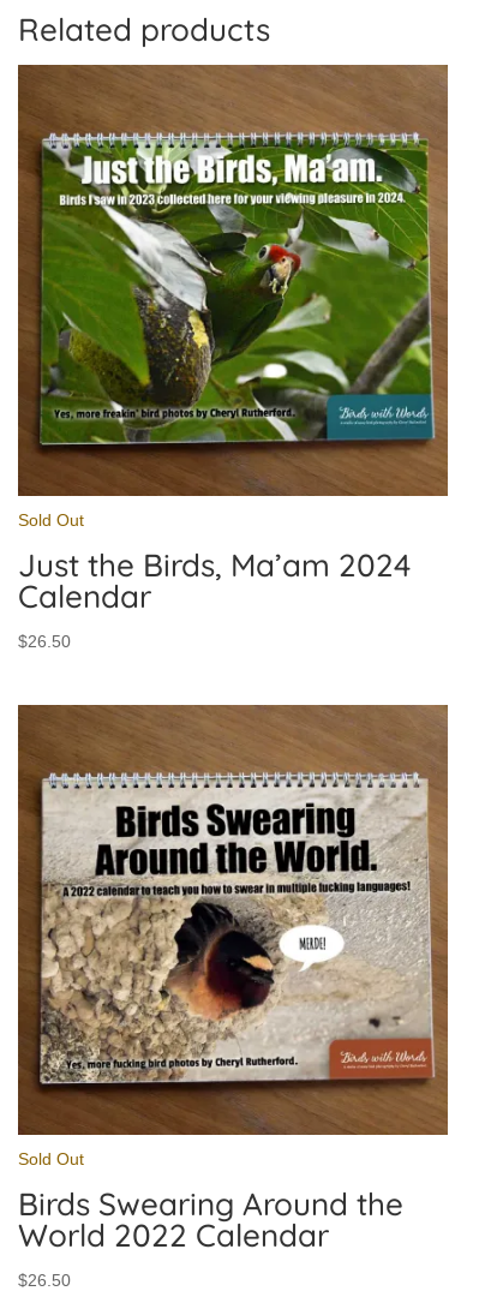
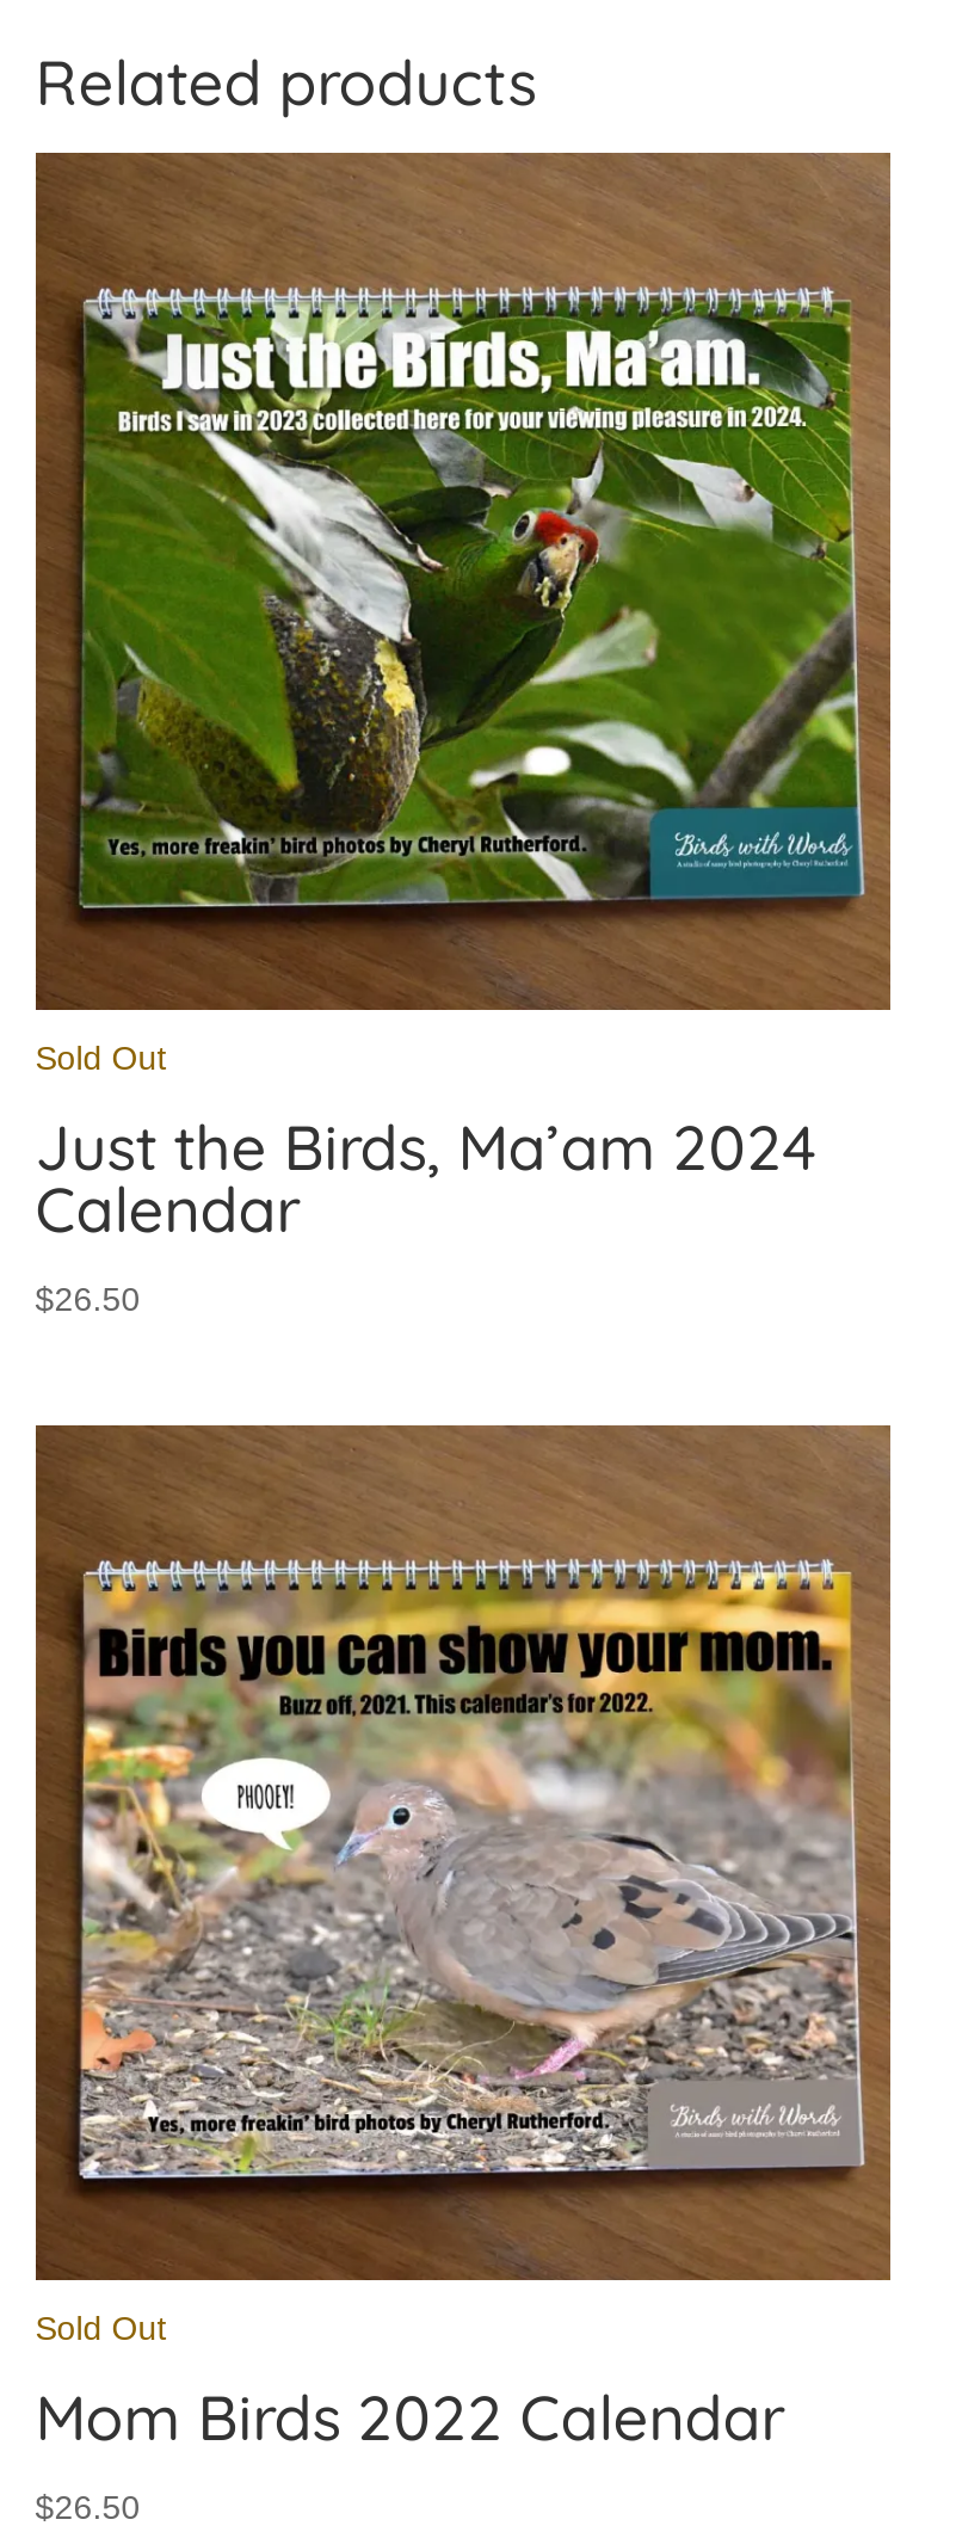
[41,778,433,1083] [image] -> [79,1571,864,2177] [image]
[18,1185,403,1255] Birds Swearing Around the | World 2022 Calendar -> [35,2379,785,2458] Mom Birds 2022 Calendar

